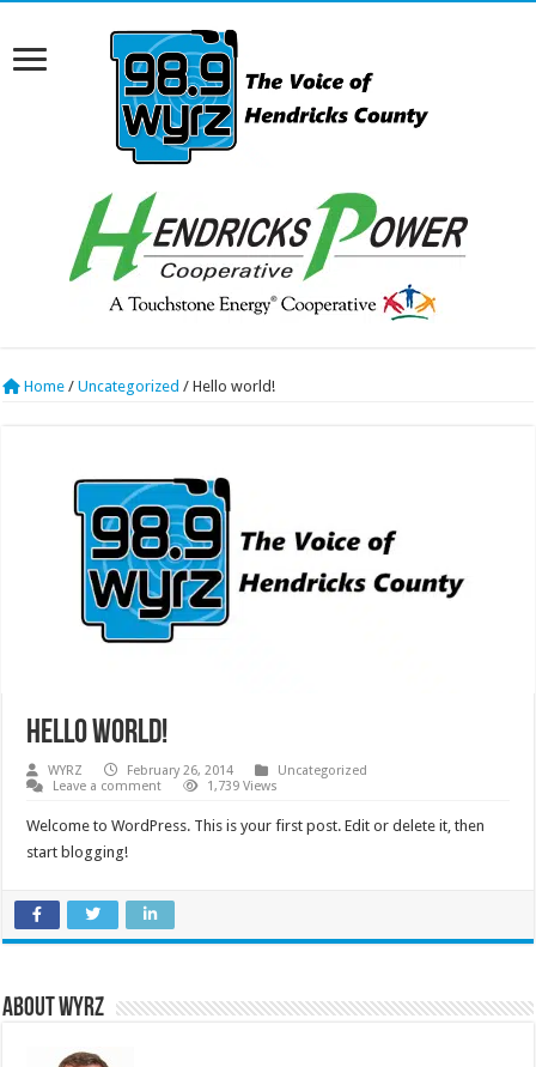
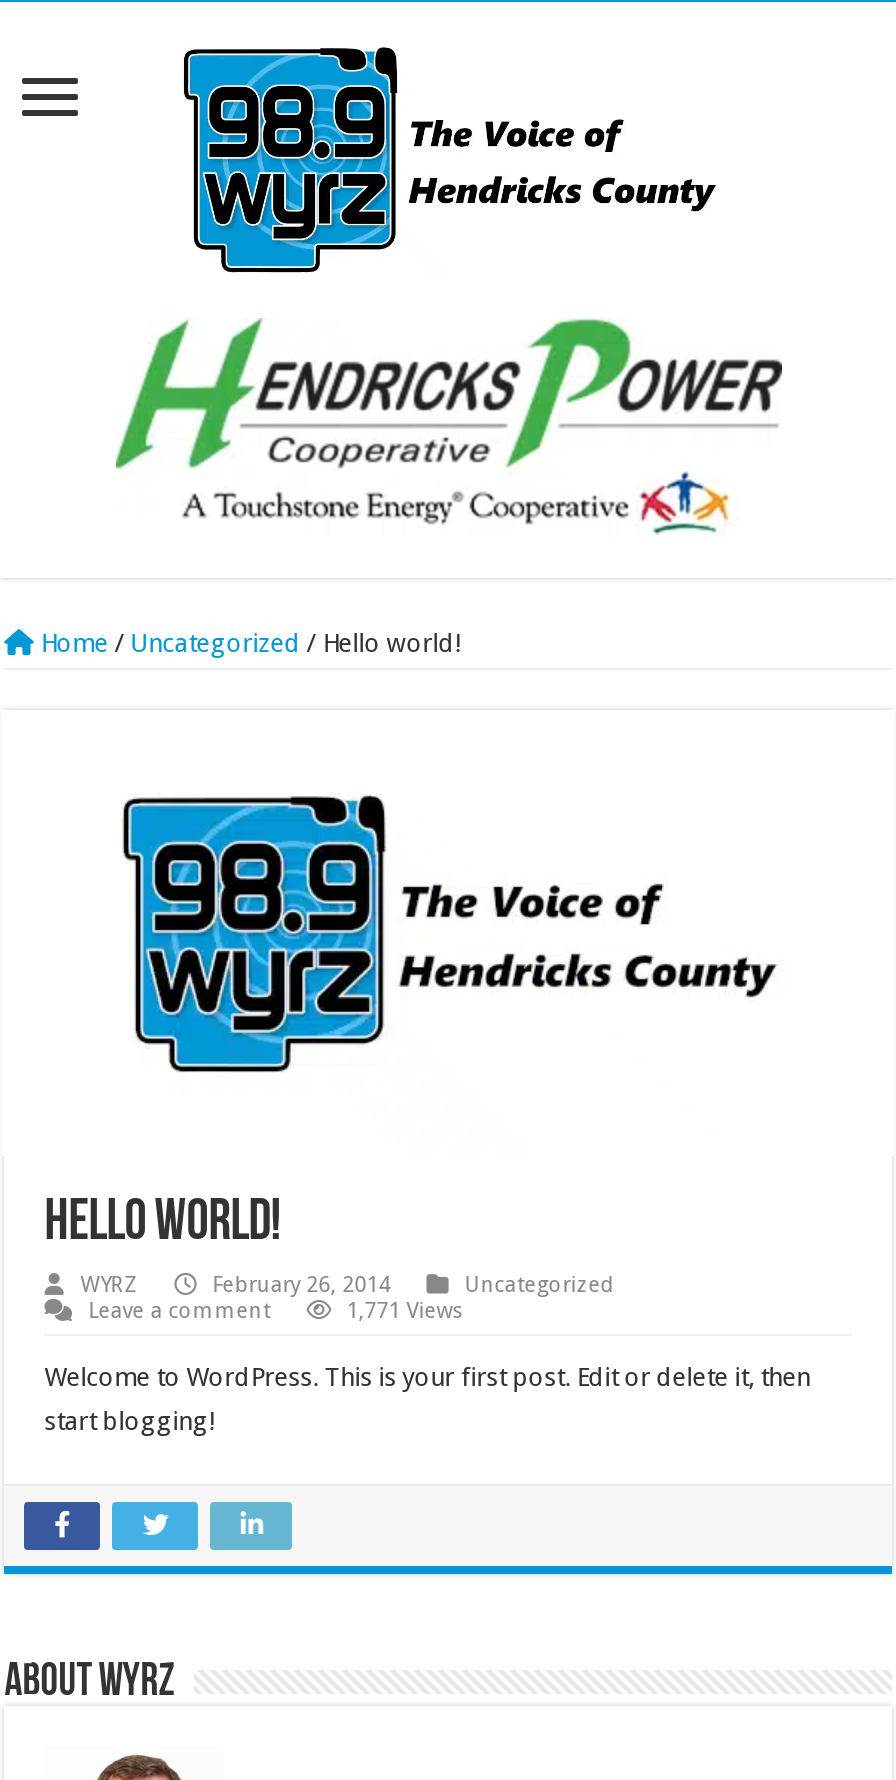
[207,778,278,793] 1,739 Views -> [346,1297,464,1323] 1,771 Views

